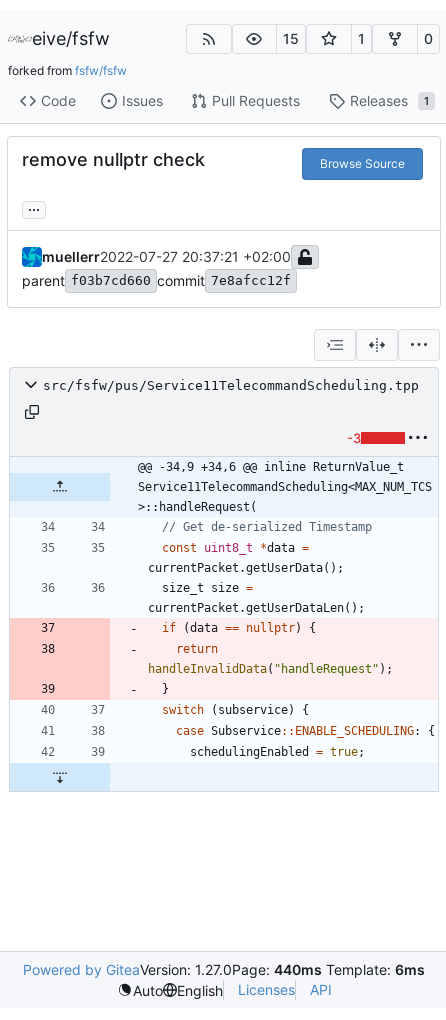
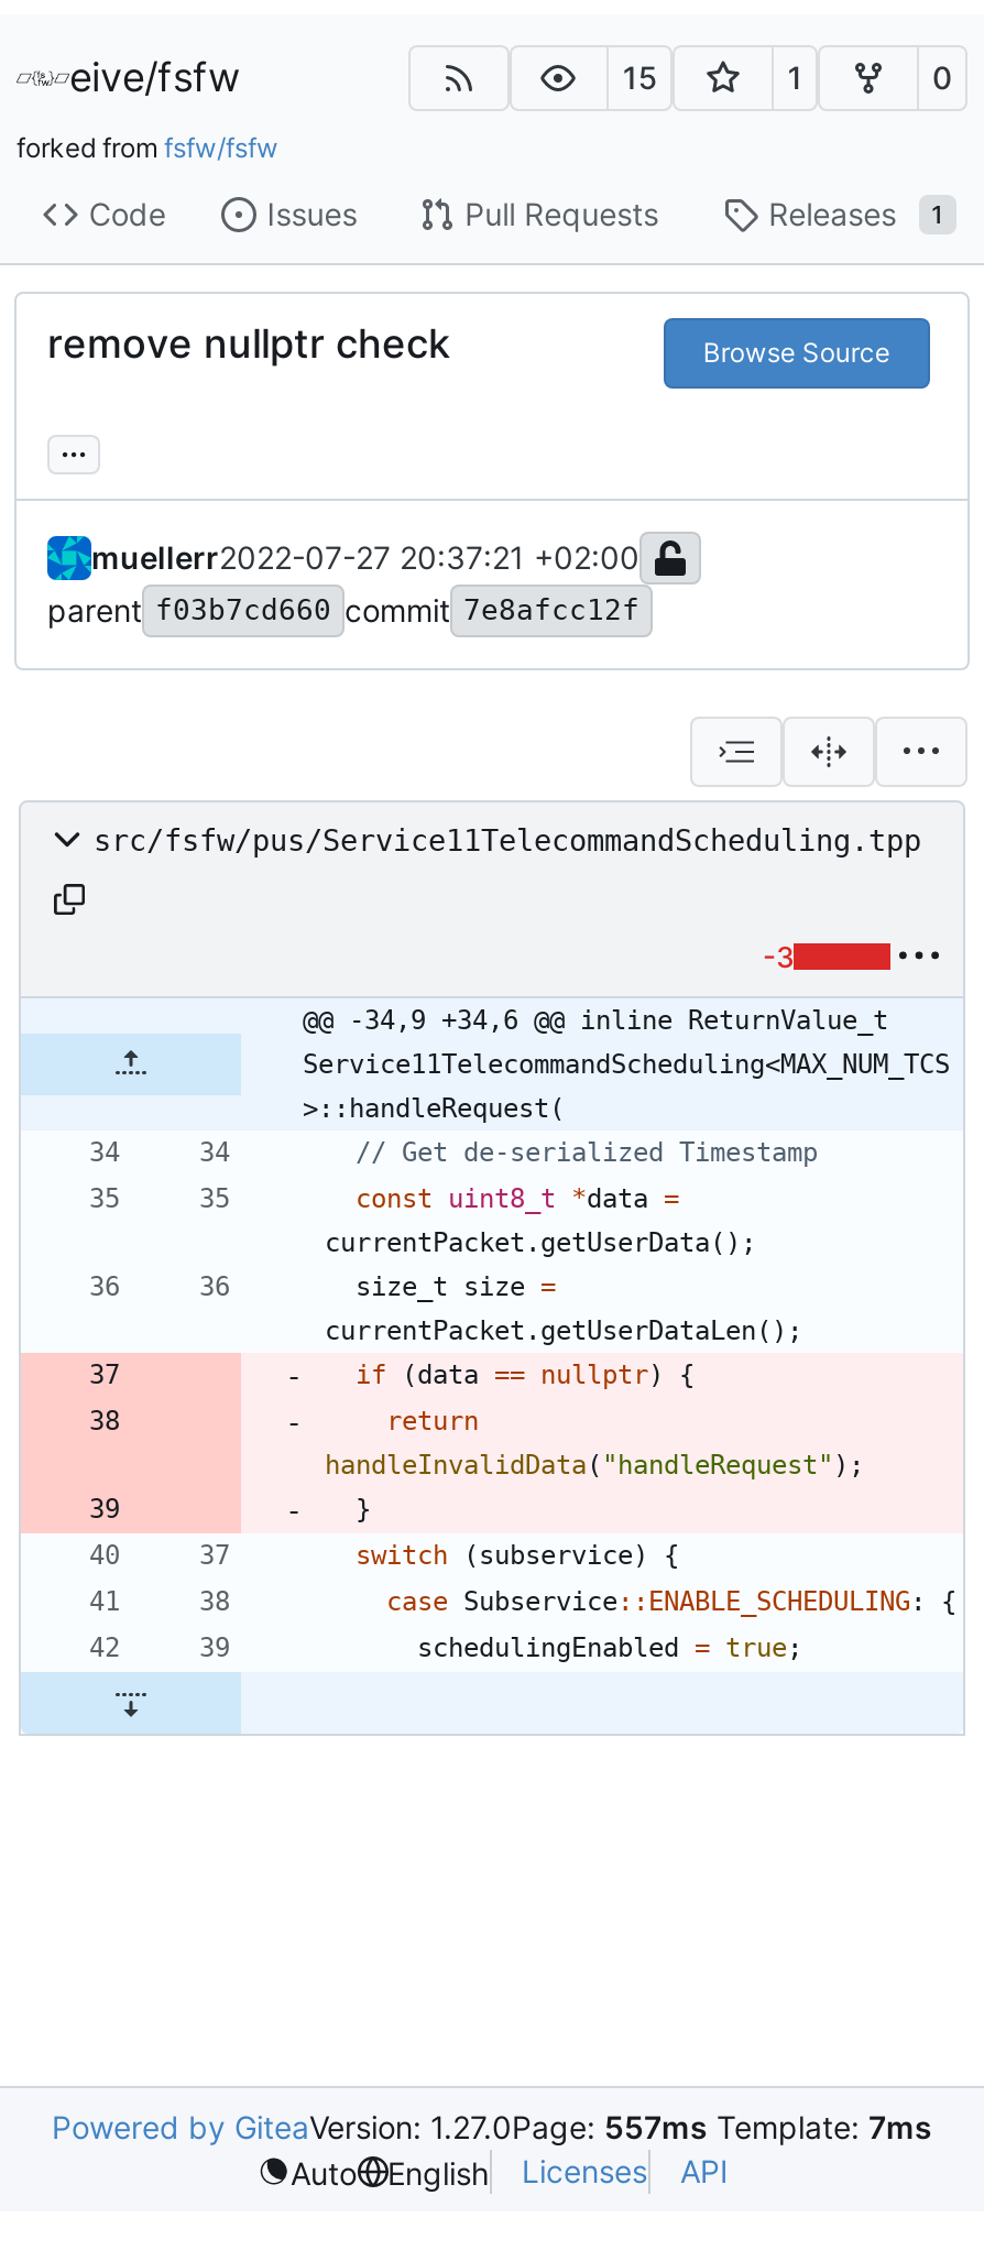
[23,961,425,978] Powered by GiteaVersion: 1.27.0Page: 440ms Template: 6ms -> [52,2108,932,2145] Powered by GiteaVersion: 1.27.0Page: 557ms Template: 7ms

